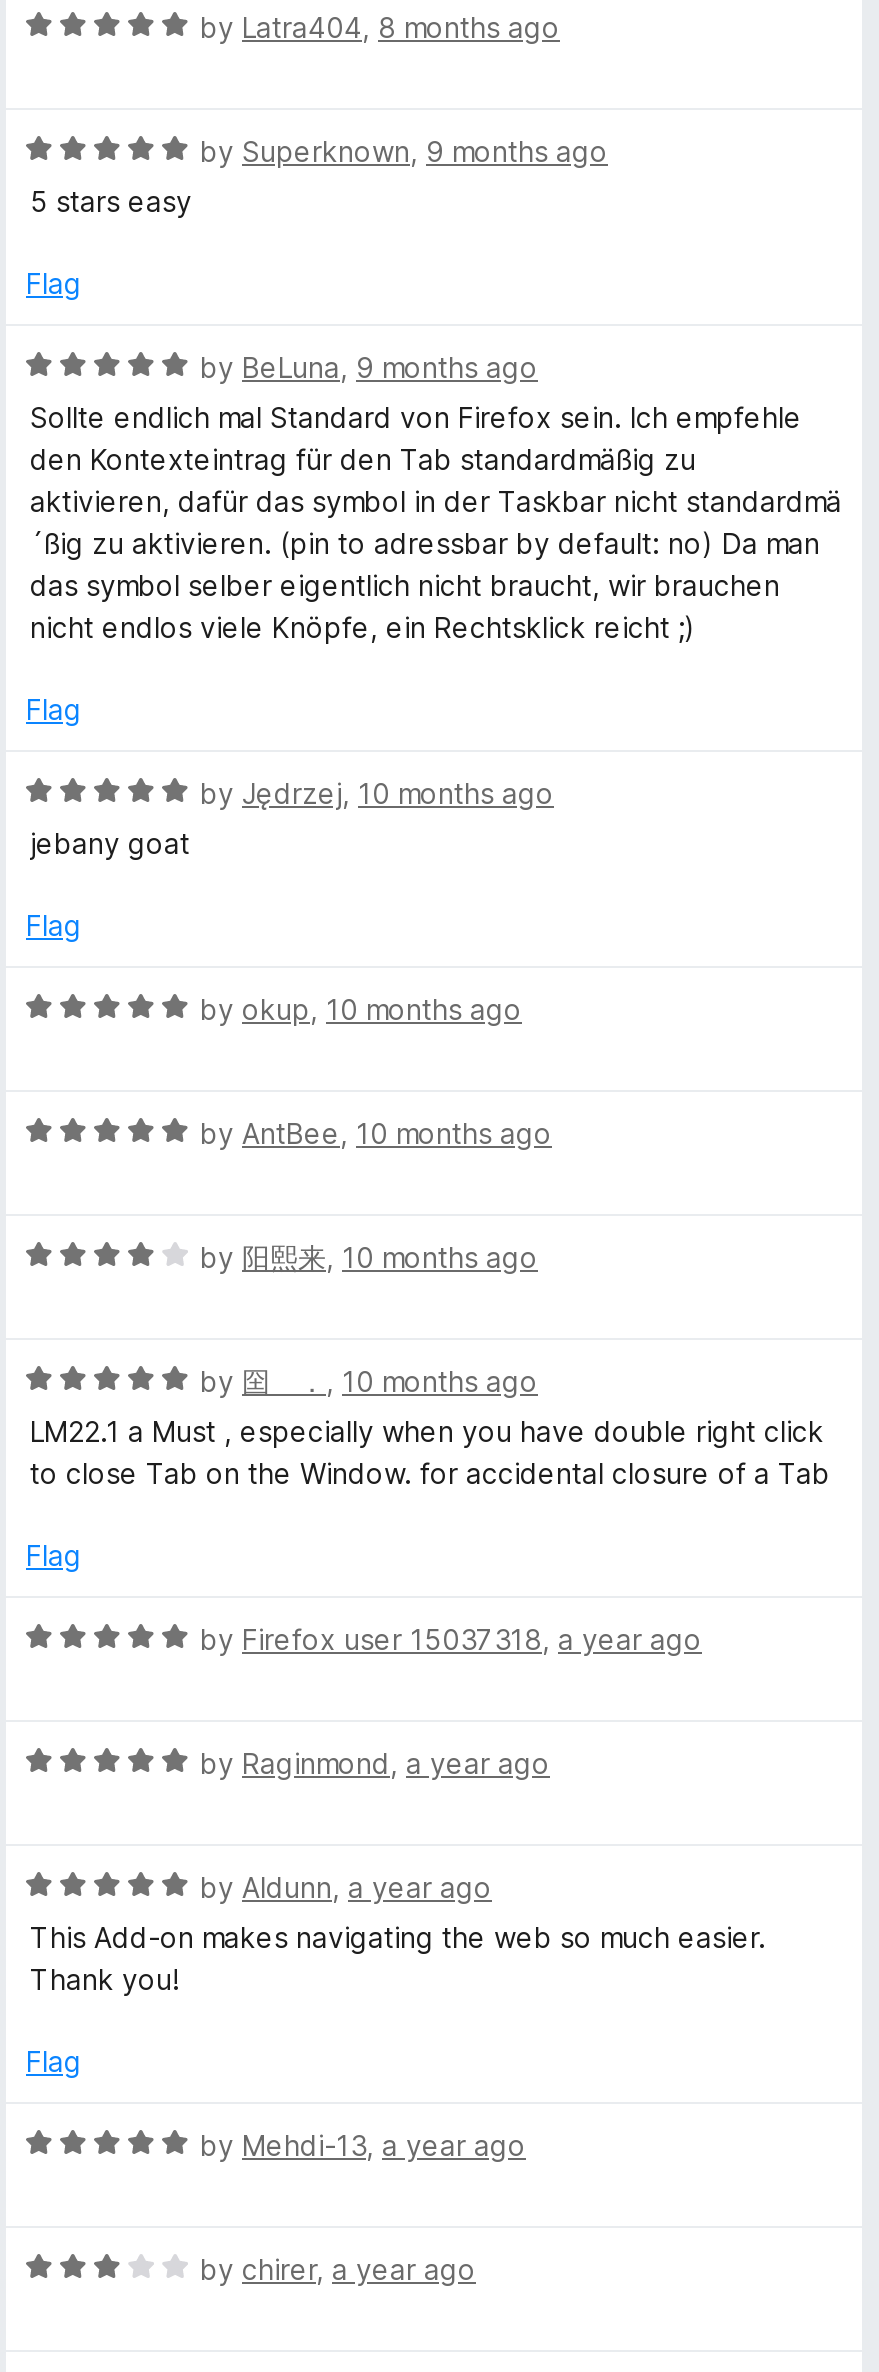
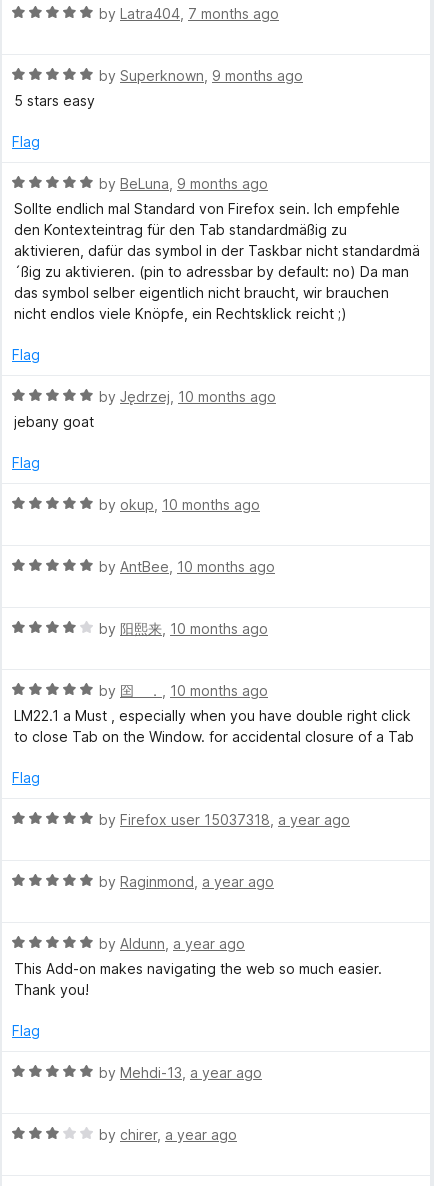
[200,10,560,44] by Latra404, 8 months ago -> [99,5,279,22] by Latra404, 7 months ago

